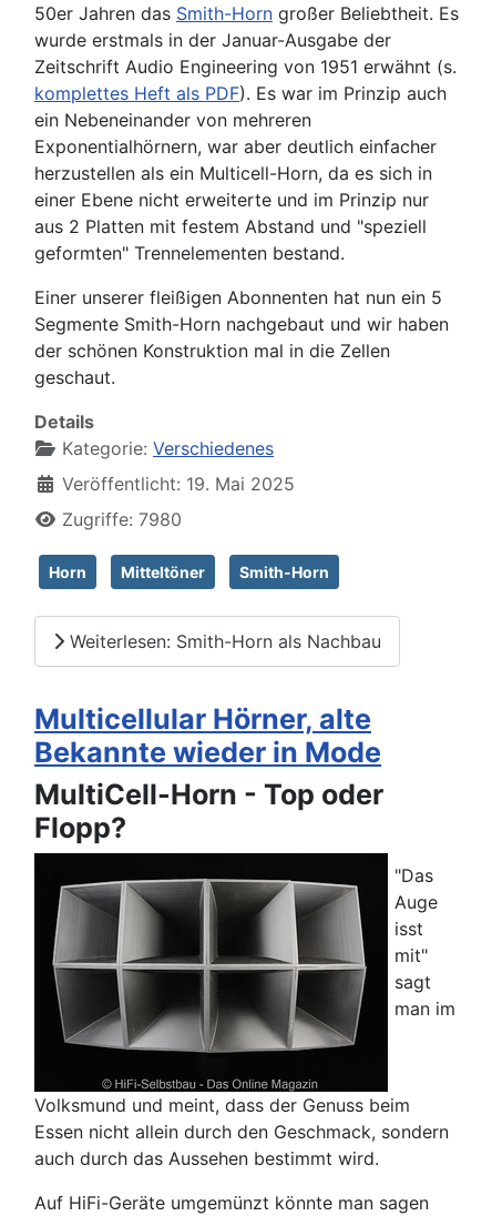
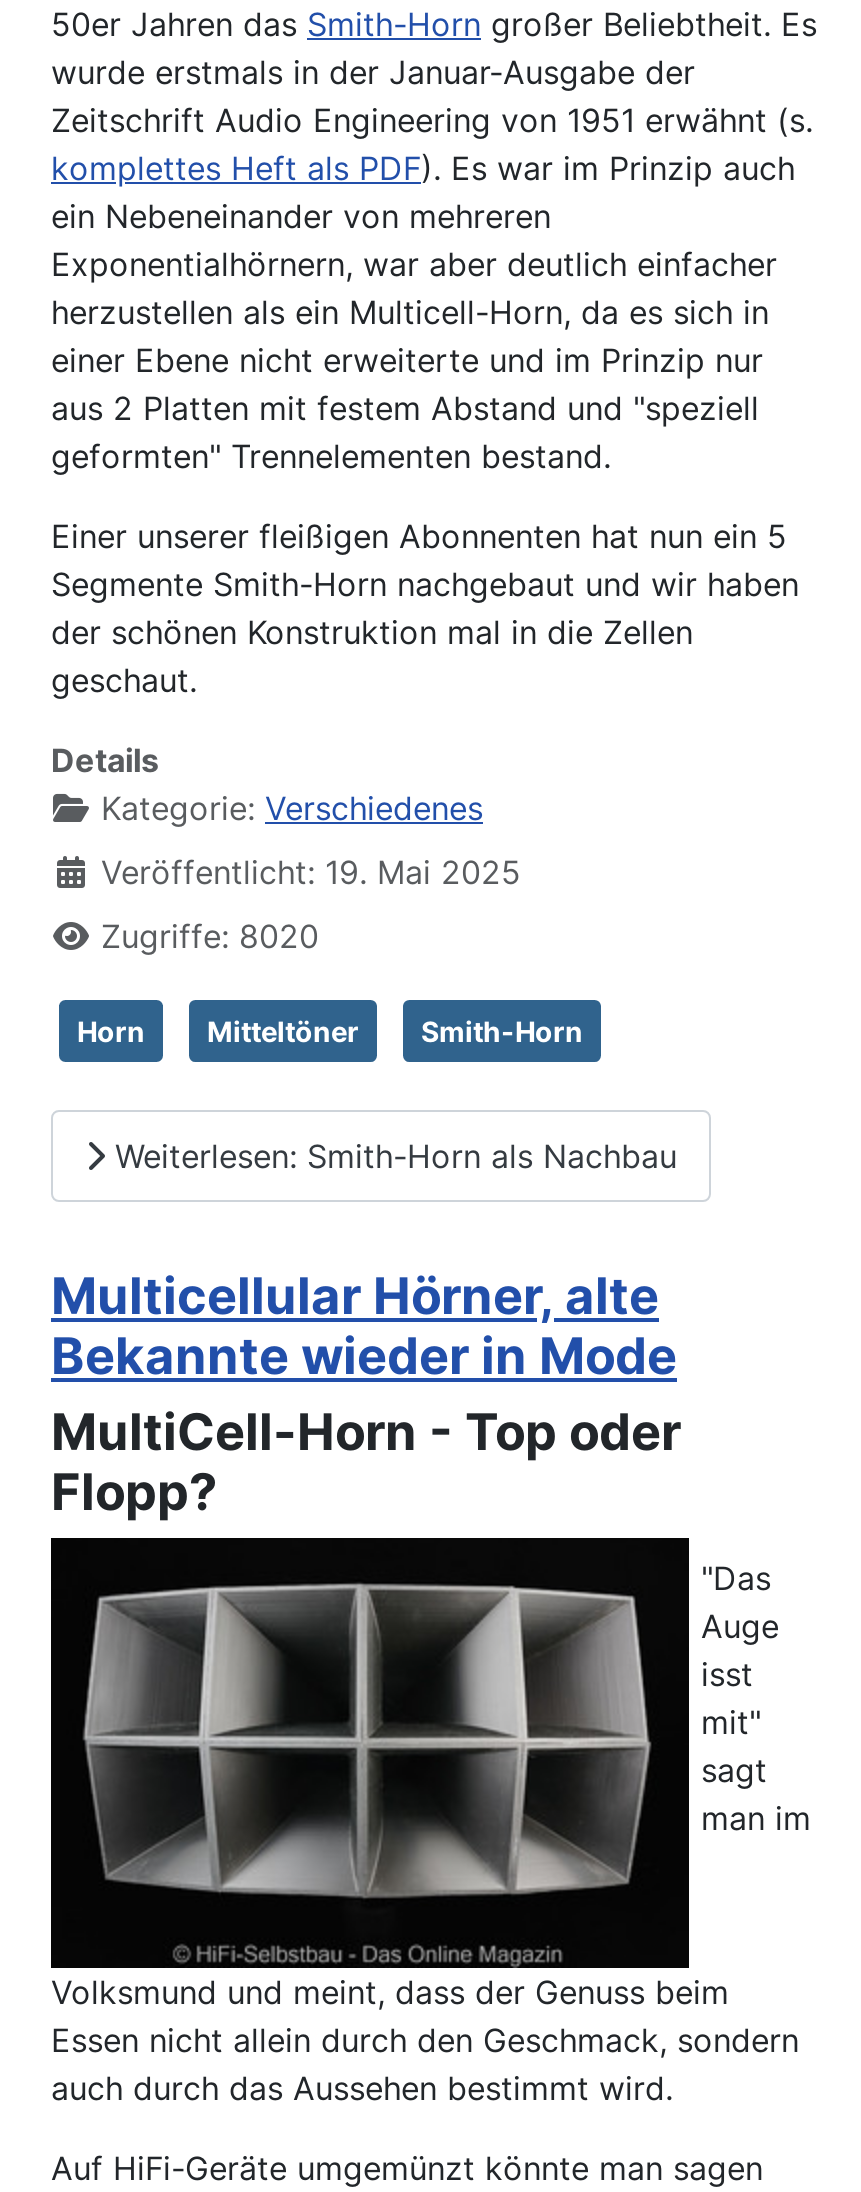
[62,508,182,531] Zugriffe: 7980 -> [101,917,319,957] Zugriffe: 8020

